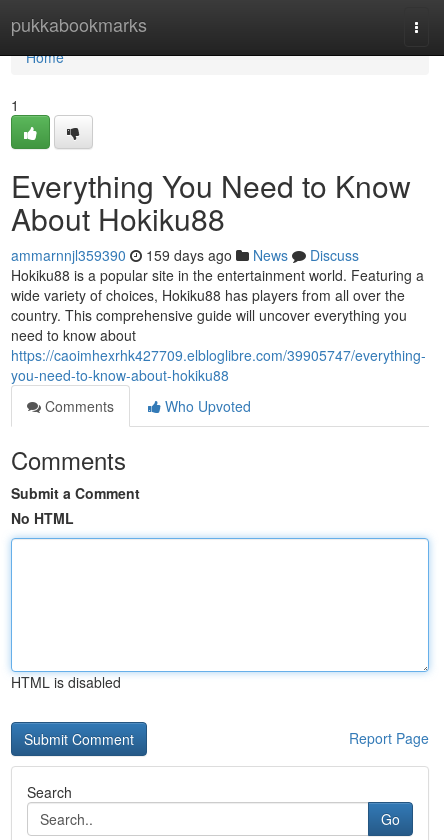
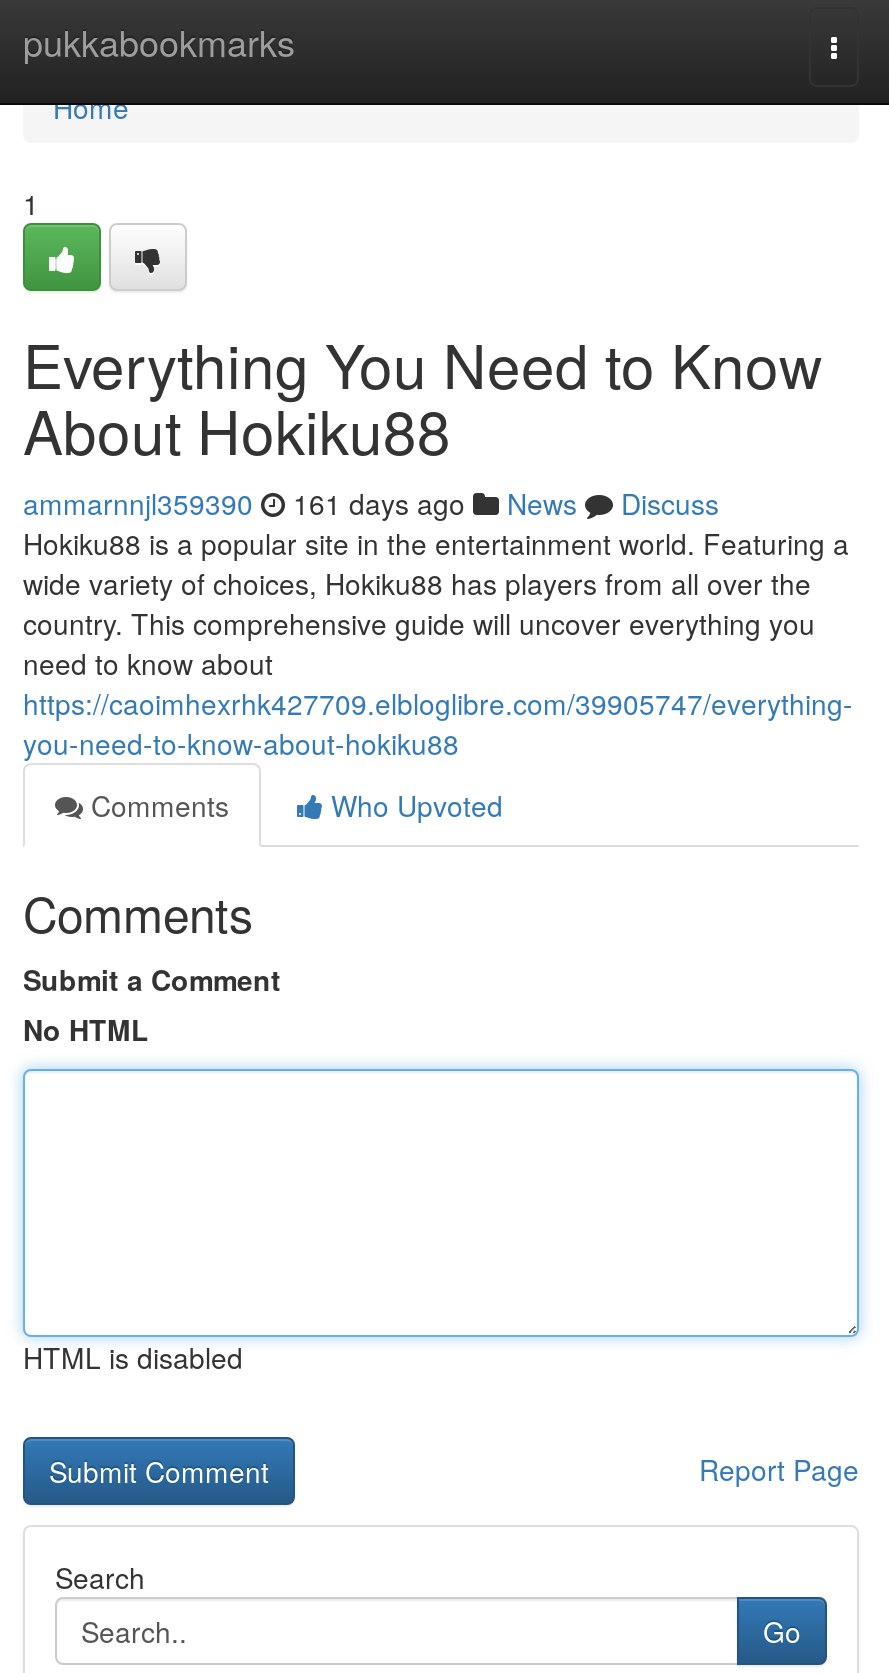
[11,245,359,265] ammarnnjl359390 159 days ago News Discuss -> [23,483,719,523] ammarnnjl359390 161 days ago News Discuss

